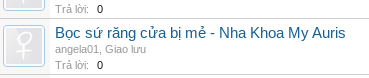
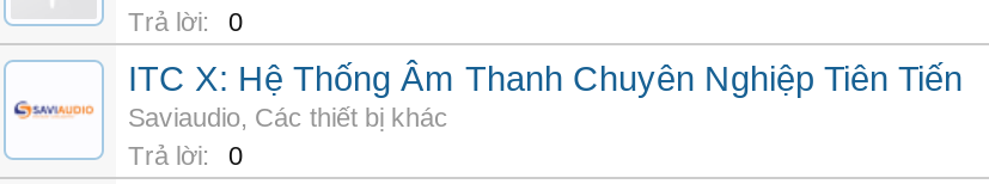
none -> [13,69,94,151] [image]
[55,25,346,55] Bọc sứ răng cửa bị mẻ - Nha Khoa My Auris | angela01, Giao lưu -> [128,60,963,131] ITC X: Hệ Thống Âm Thanh Chuyên Nghiệp Tiên Tiến | Saviaudio, Các thiết bị khác

